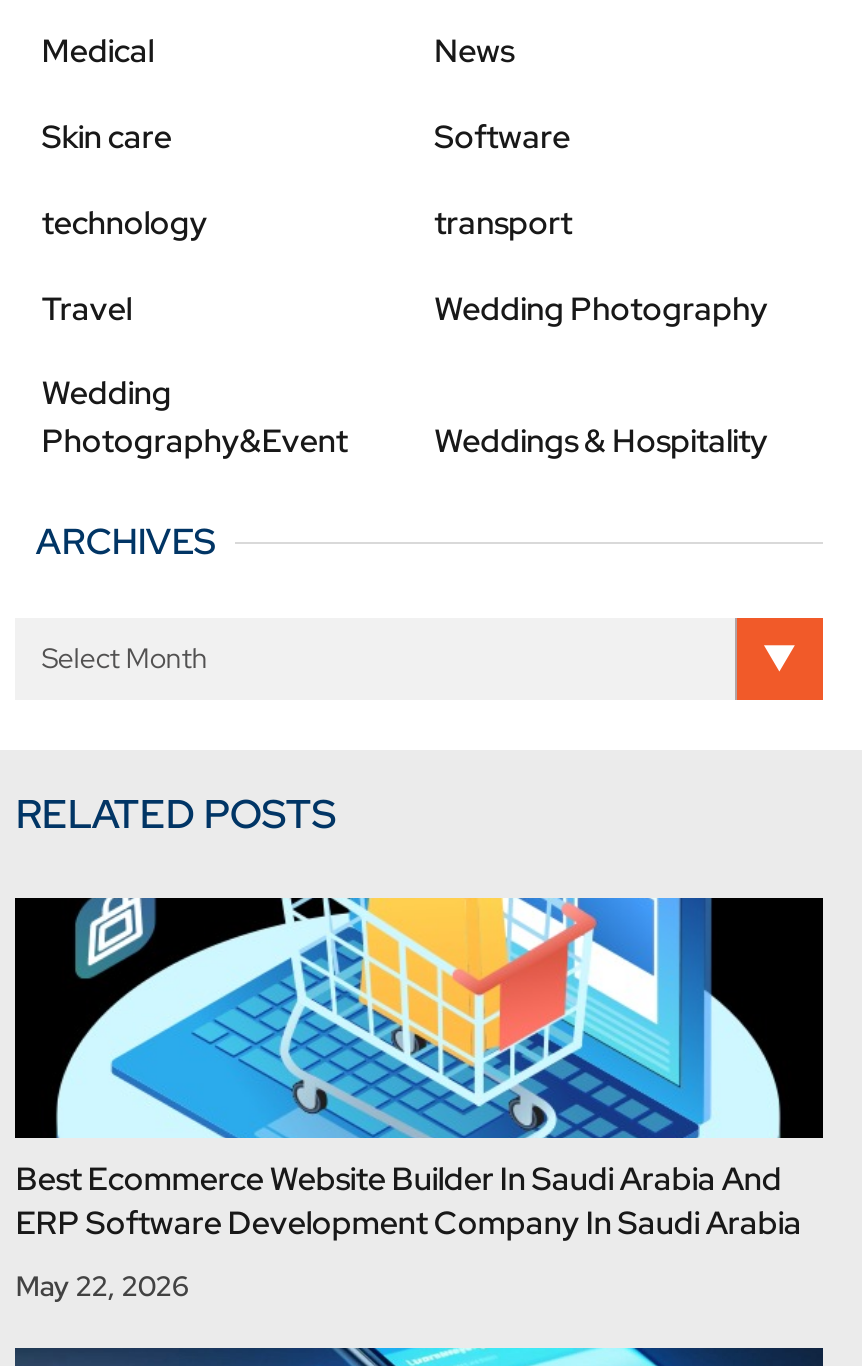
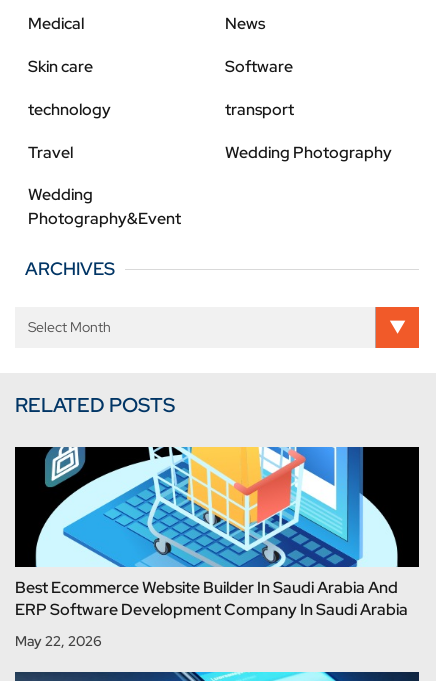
[434,420,768,462] Weddings & Hospitality -> none

